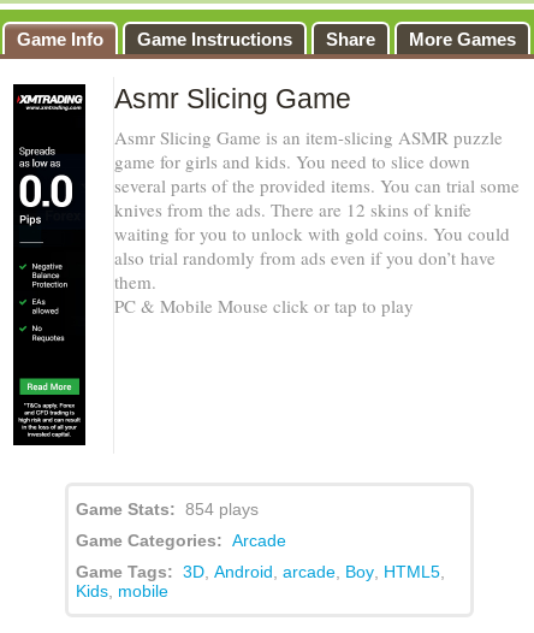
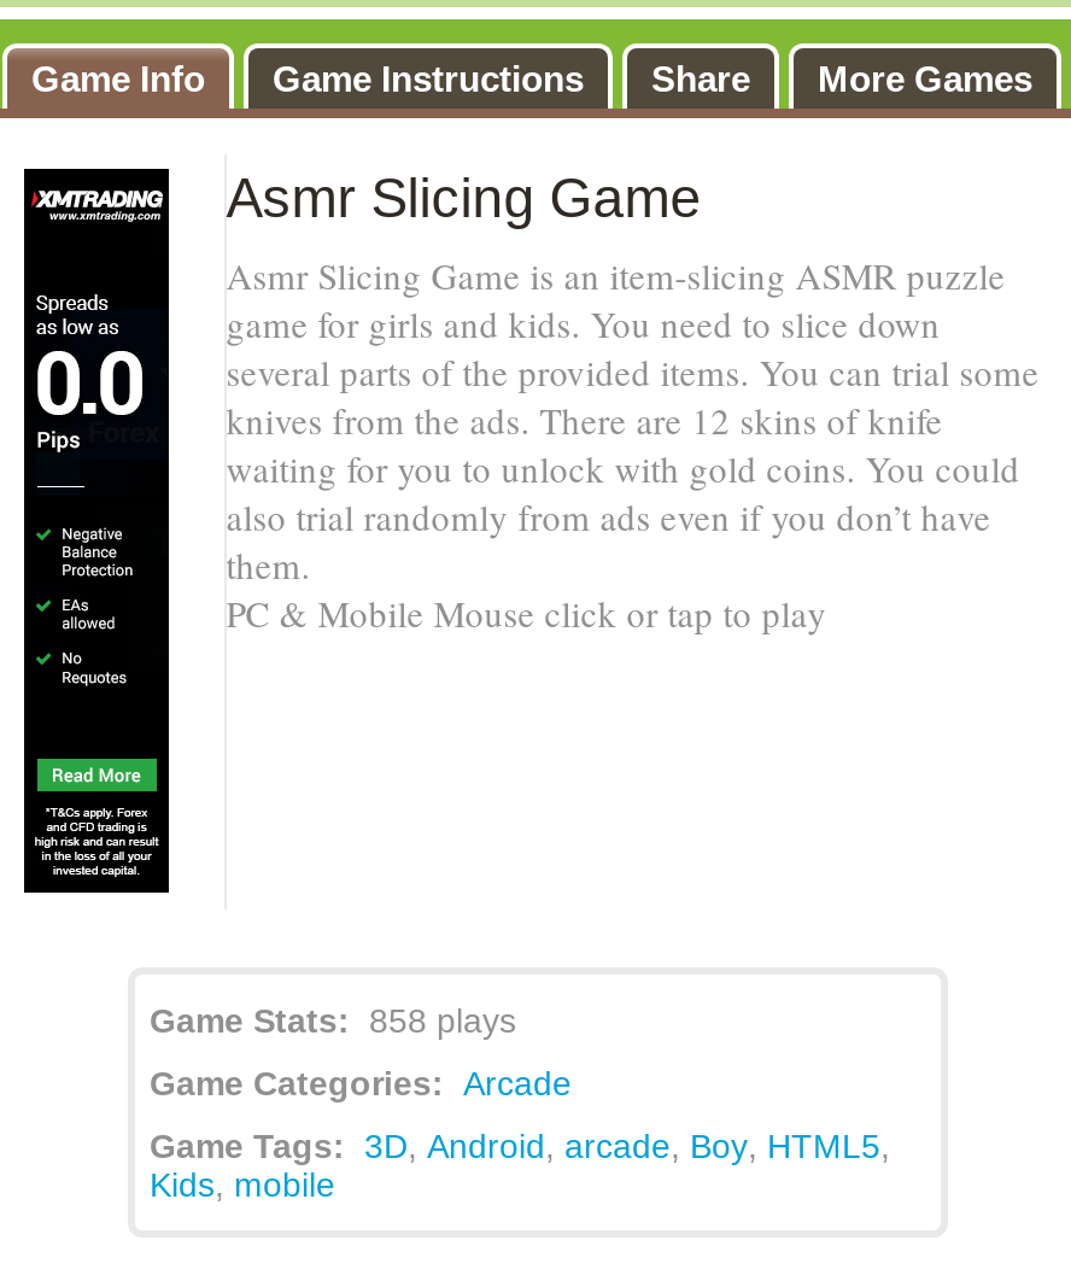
[76,499,259,518] Game Stats: 854 plays -> [150,1000,516,1039] Game Stats: 858 plays

